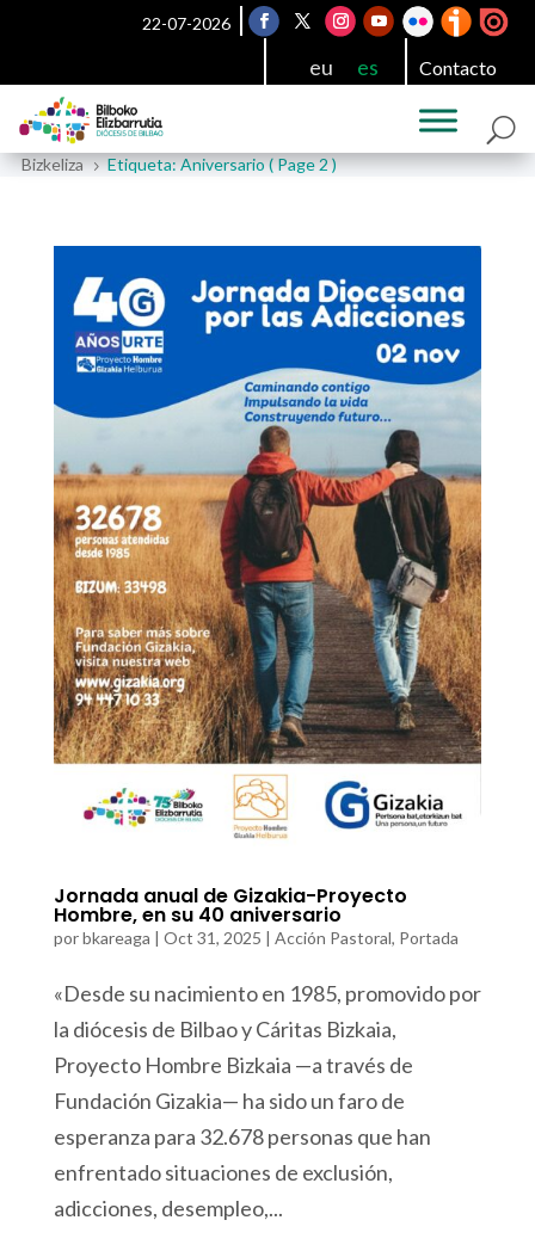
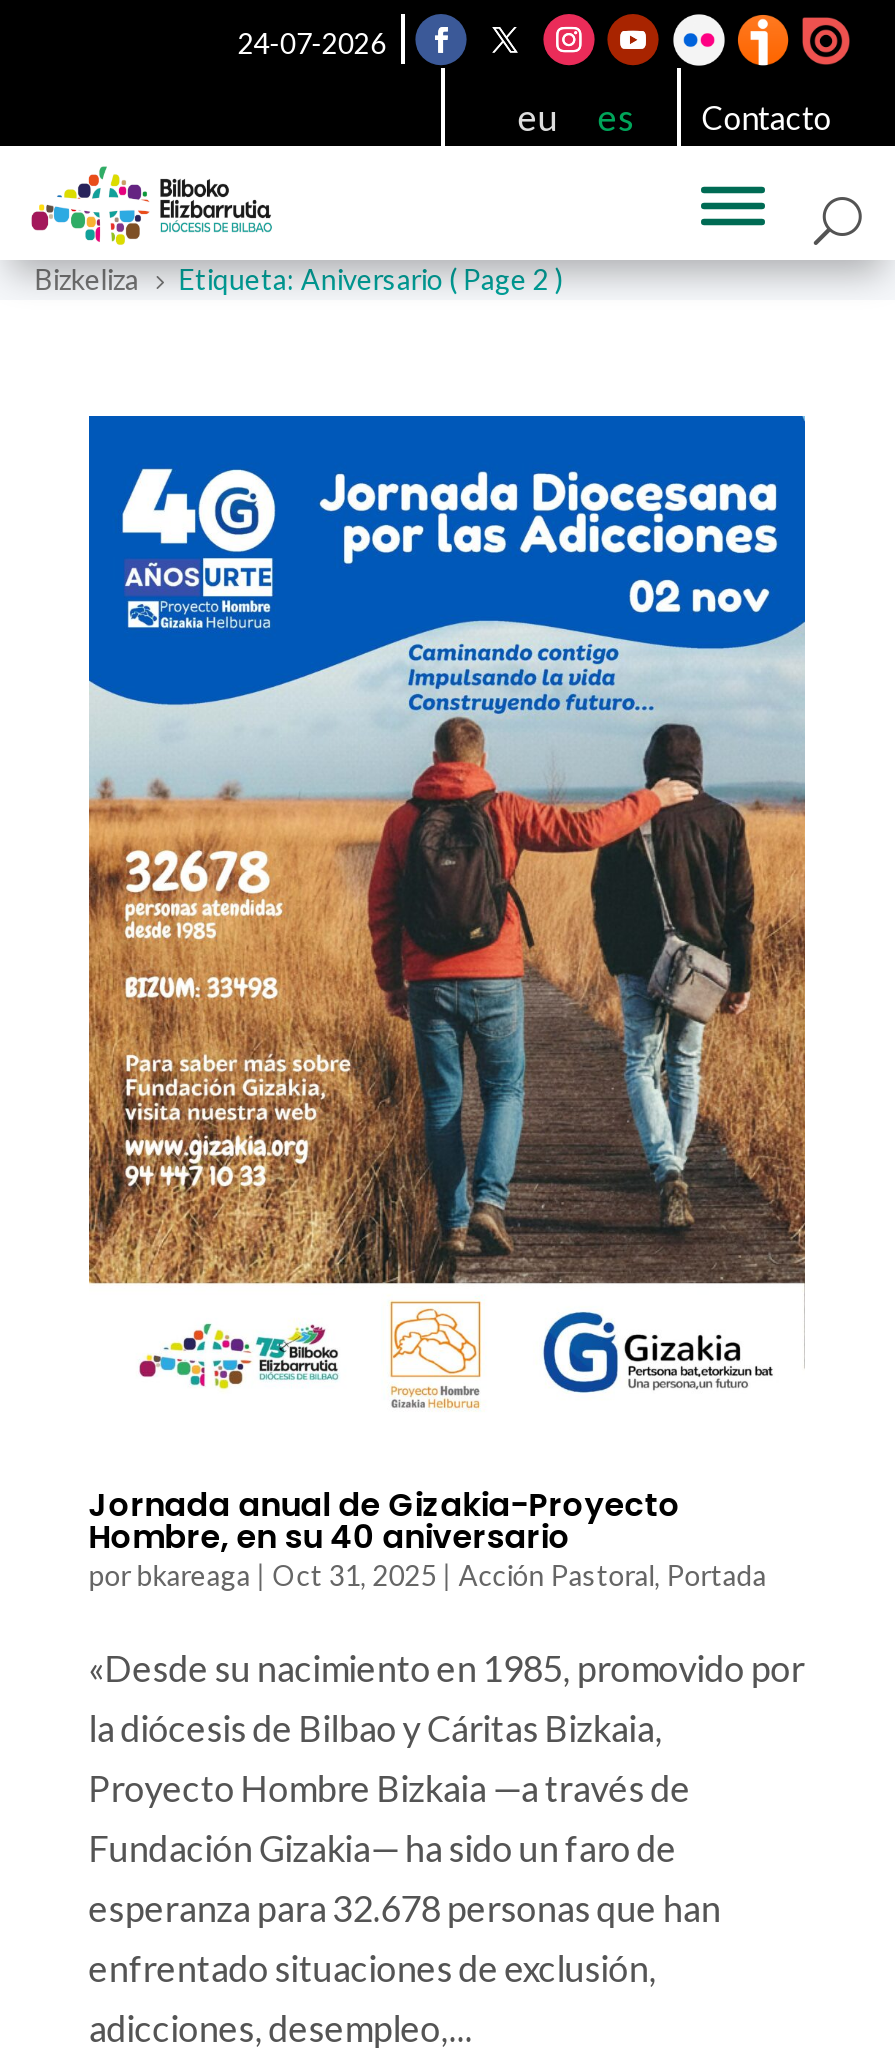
[142,13,231,33] 22-07-2026 -> [238,26,386,60] 24-07-2026

